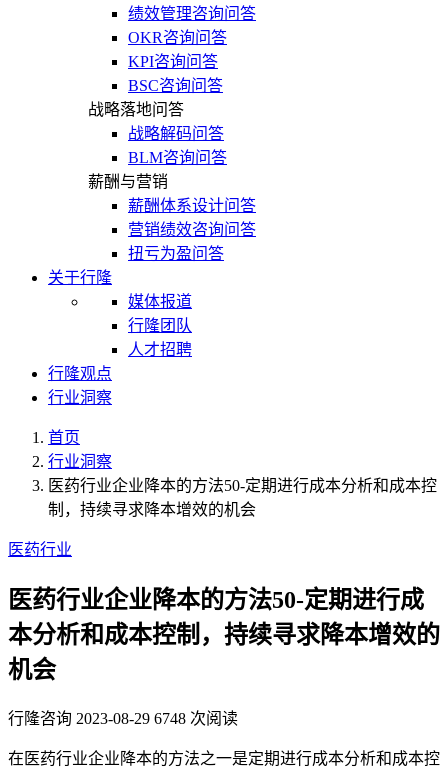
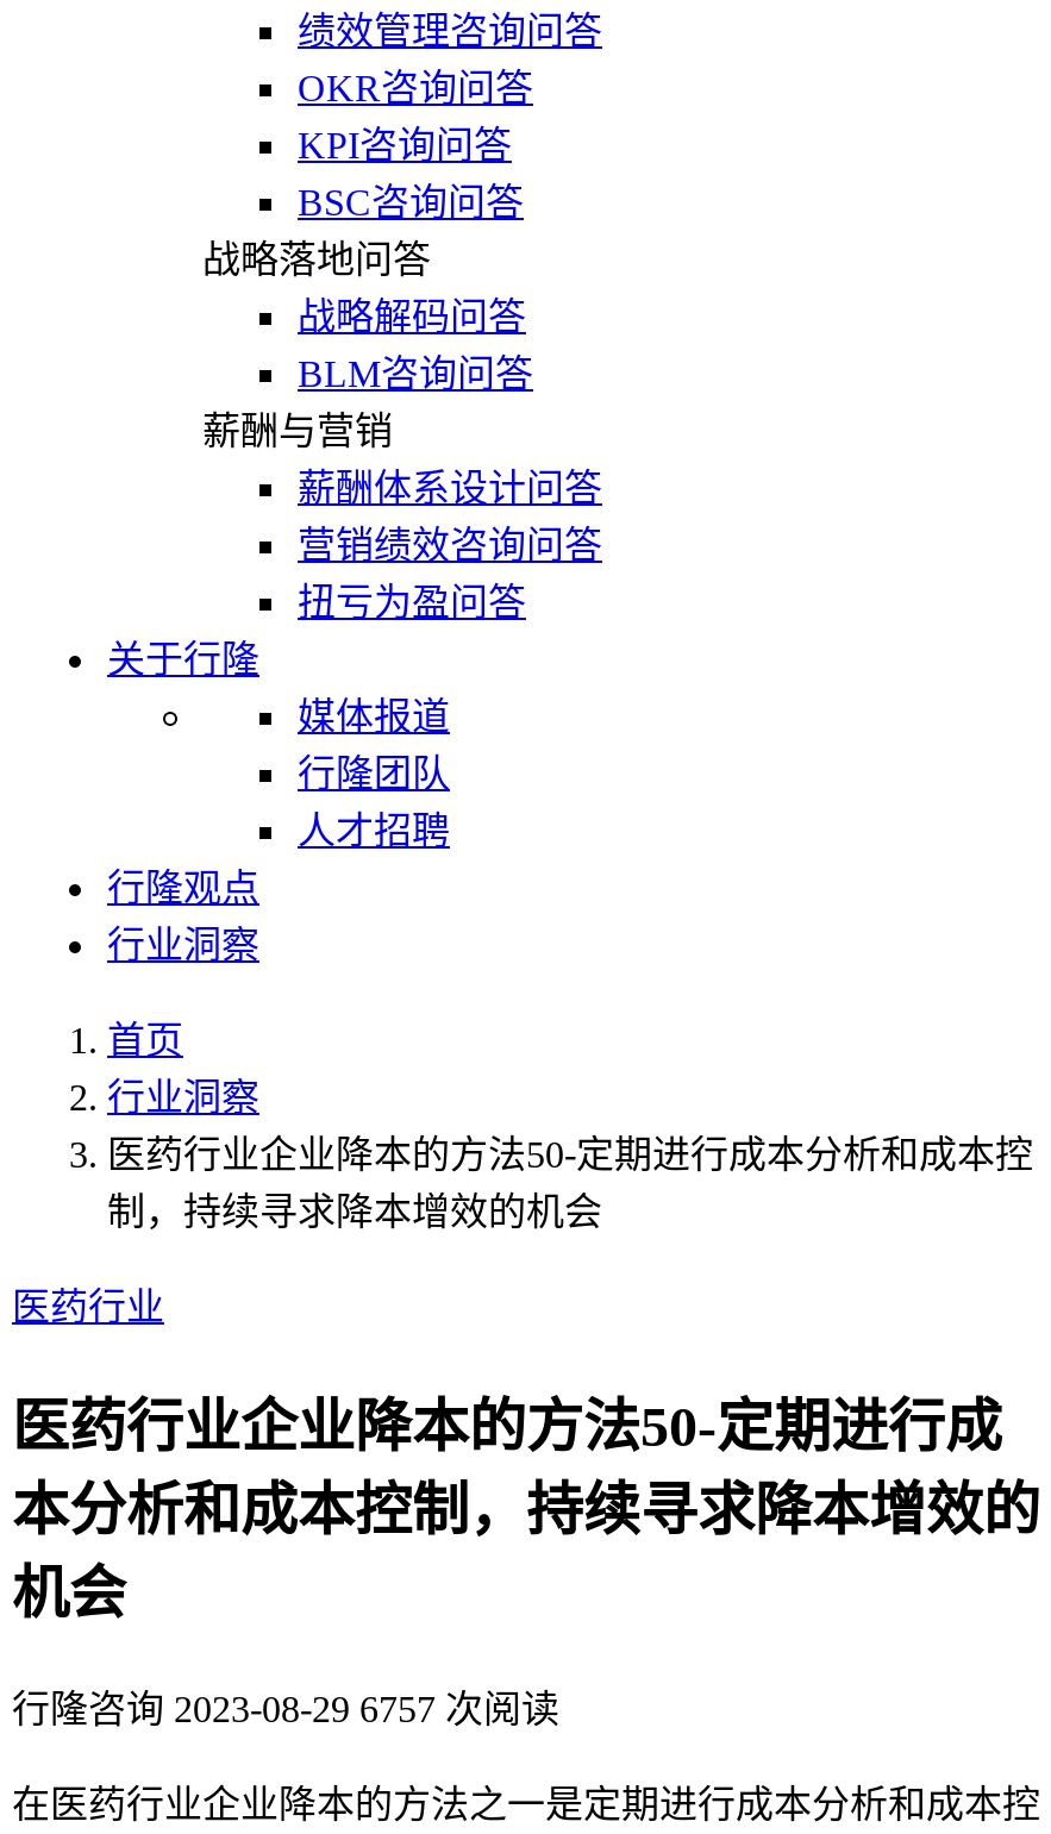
[8,710,238,727] 行隆咨询 2023-08-29 6748 次阅读 -> [12,1688,559,1729] 行隆咨询 2023-08-29 6757 次阅读

